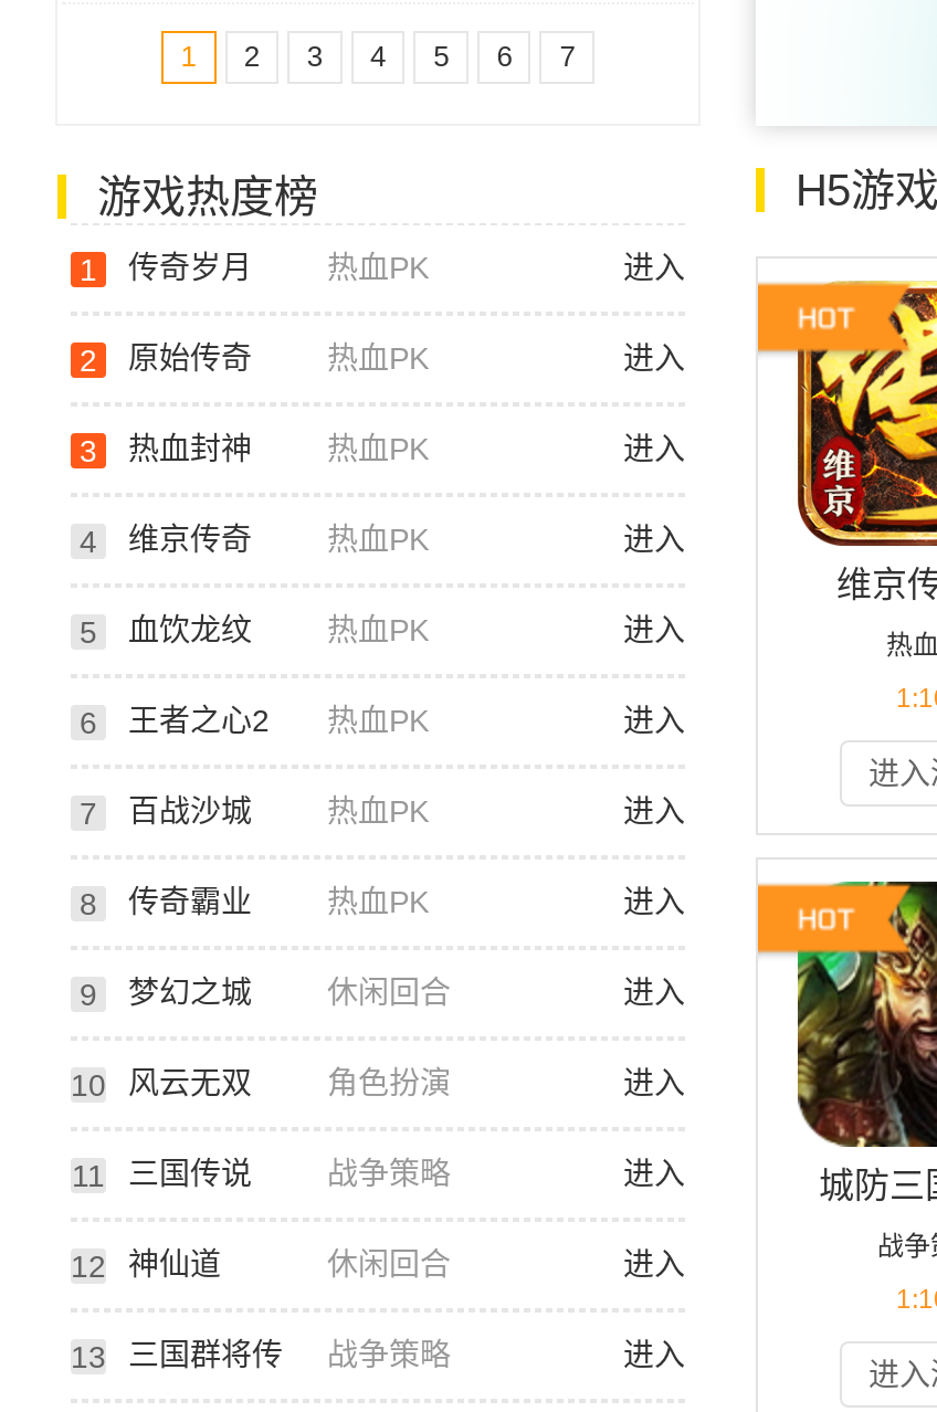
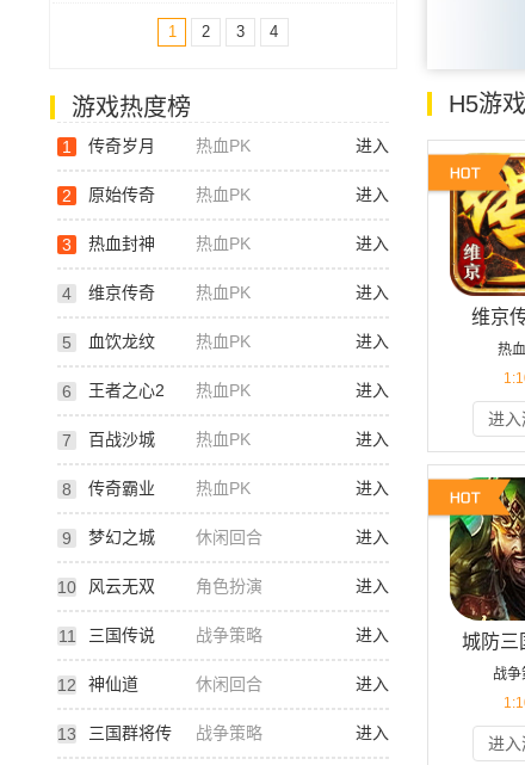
[433,40,575,74] 5 | 6 | 7 -> none

